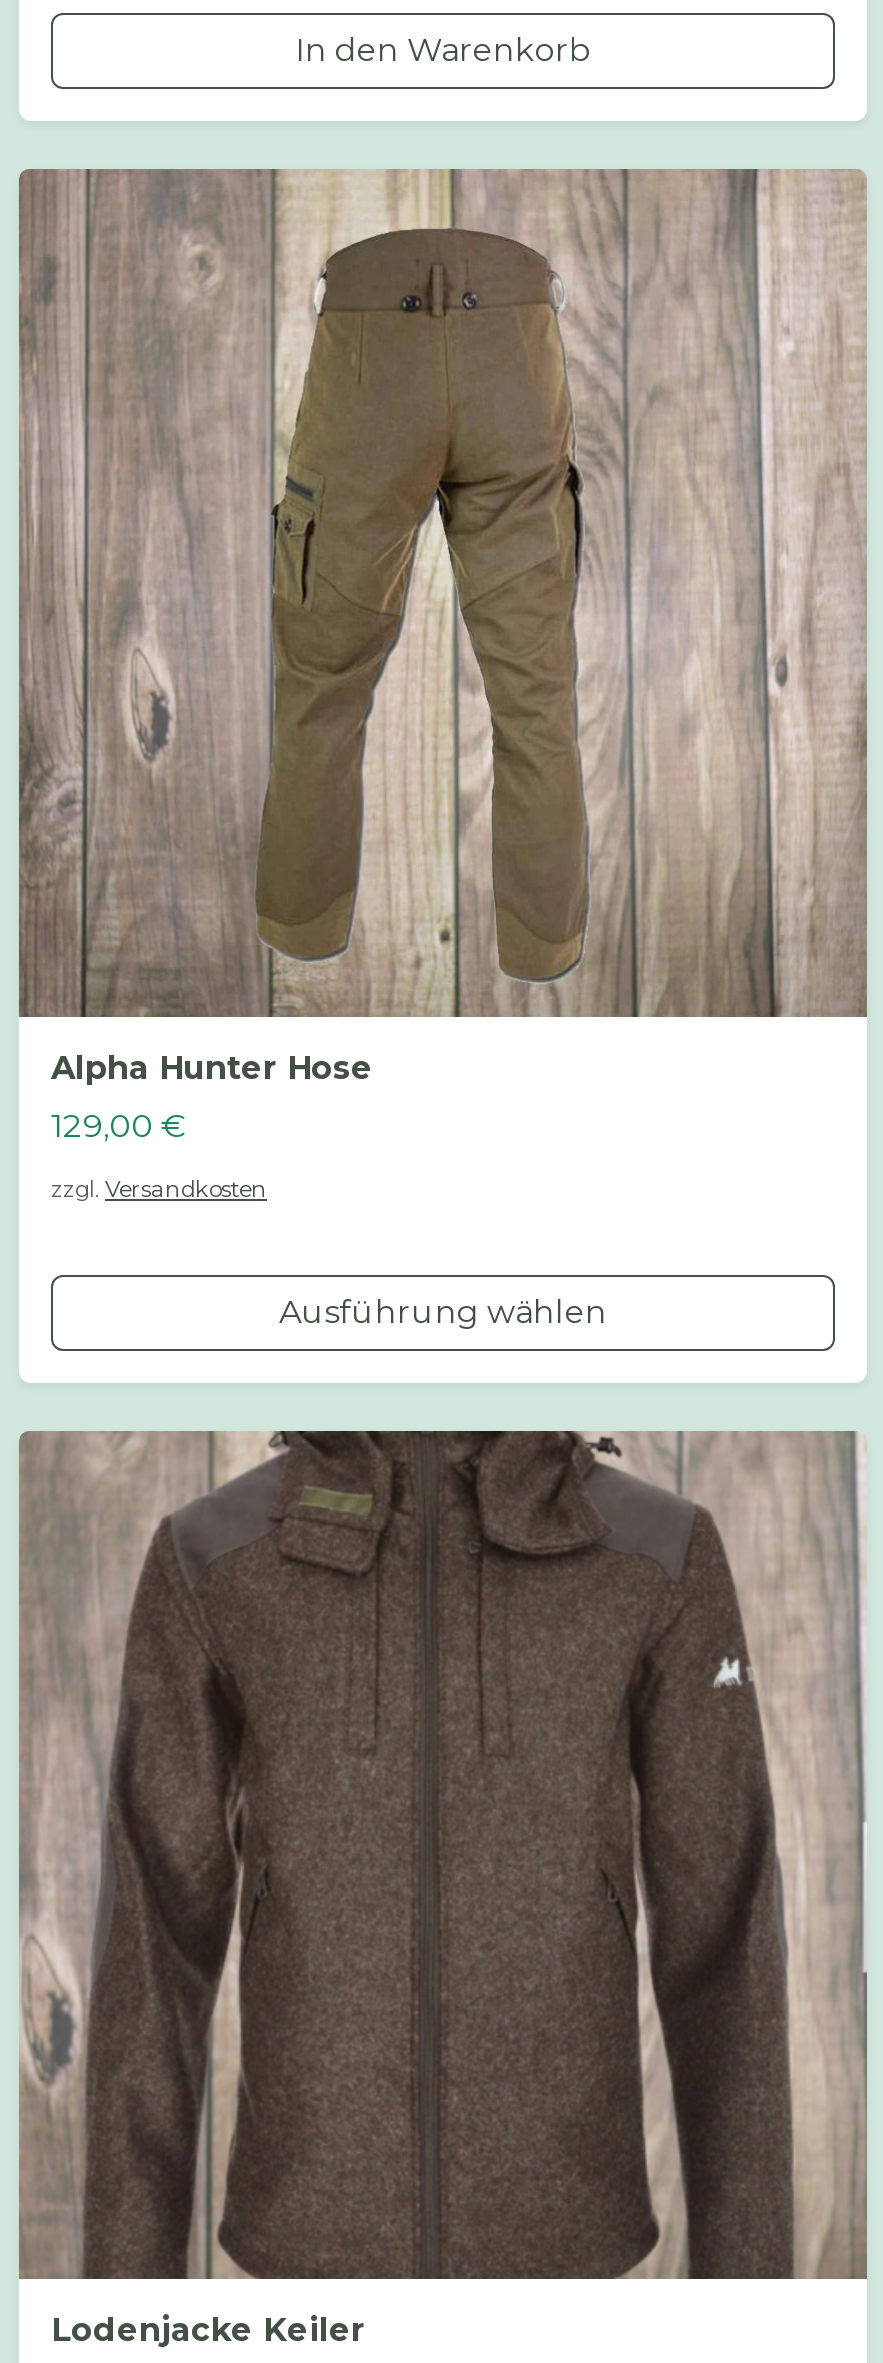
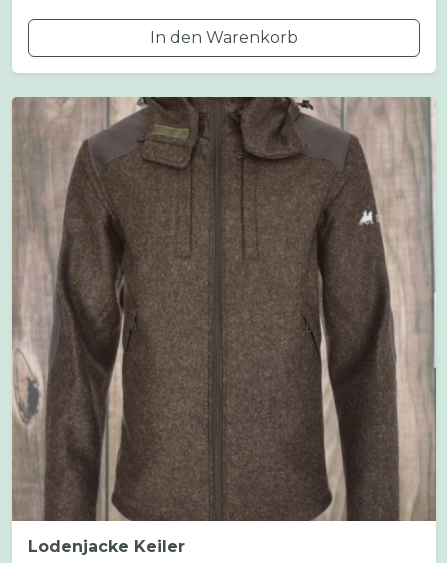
[17,169,867,1331] [image] | Alpha Hunter Hose | 129,00 € | zzgl. Versandkosten | Ausführung wählen -> none

